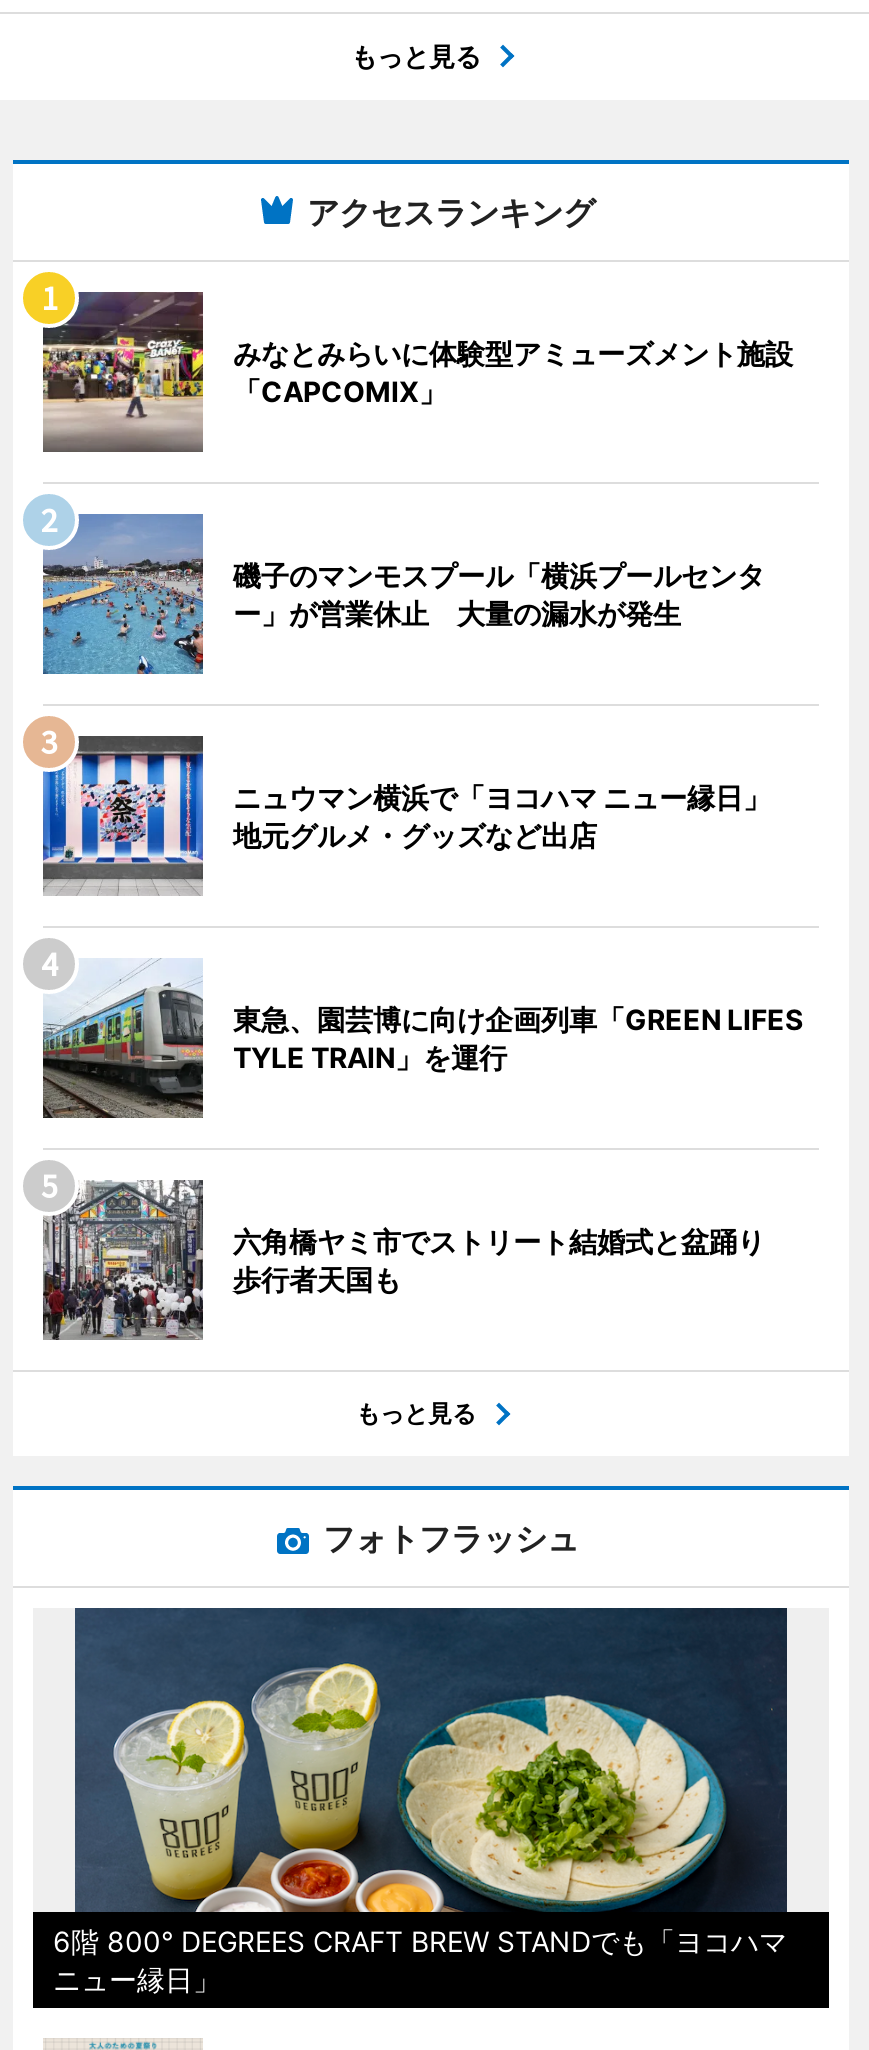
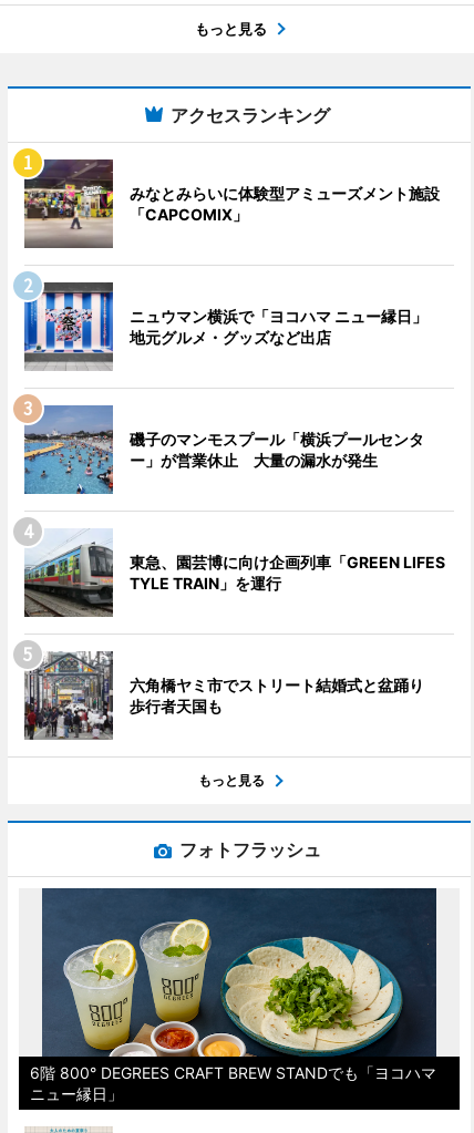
moved [43,512,765,674] -> [23,405,424,494]: [image] | 磯子のマンモスプール「横浜プールセンタ | ー」が営業休止 大量の漏水が発生
moved [29,718,799,896] -> [17,272,443,371]: [image] | ニュウマン横浜で「ヨコハマ ニュー縁日」 | 地元グルメ・グッズなど出店

